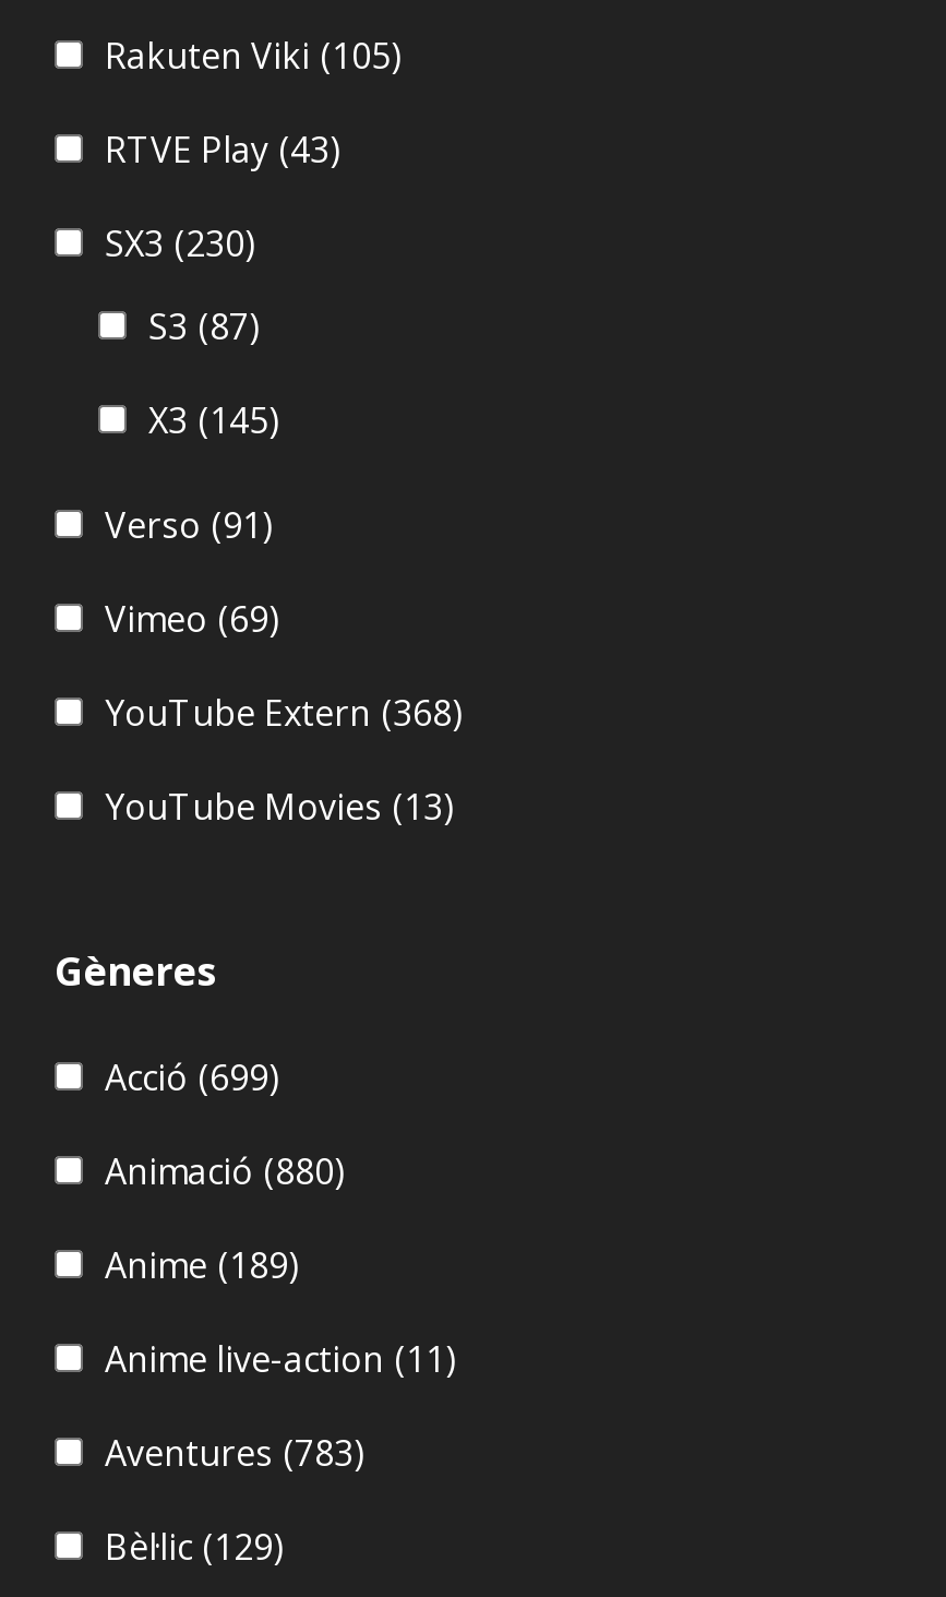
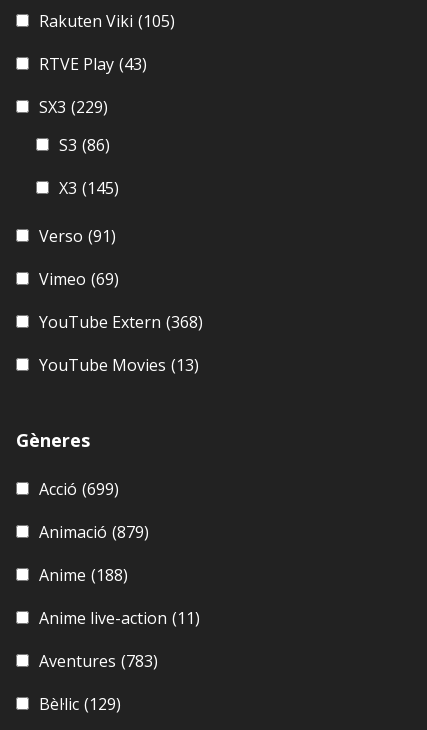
[105,220,255,268] SX3 (230) -> [39,96,108,118] SX3 (229)
[148,303,260,351] S3 (87) -> [59,134,110,156] S3 (86)
[105,1148,345,1196] Animació (880) -> [39,521,149,543] Animació (879)
[105,1242,299,1290] Anime (189) -> [39,564,128,586] Anime (188)

